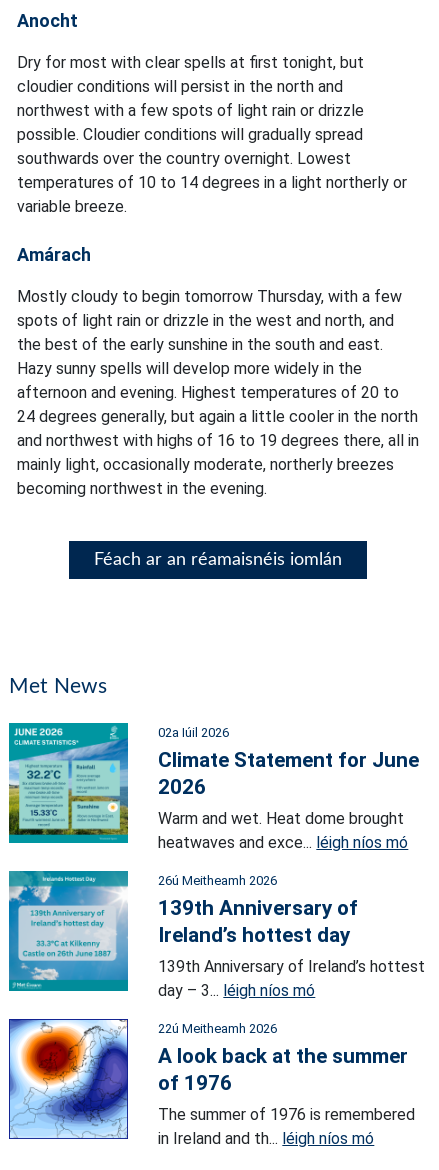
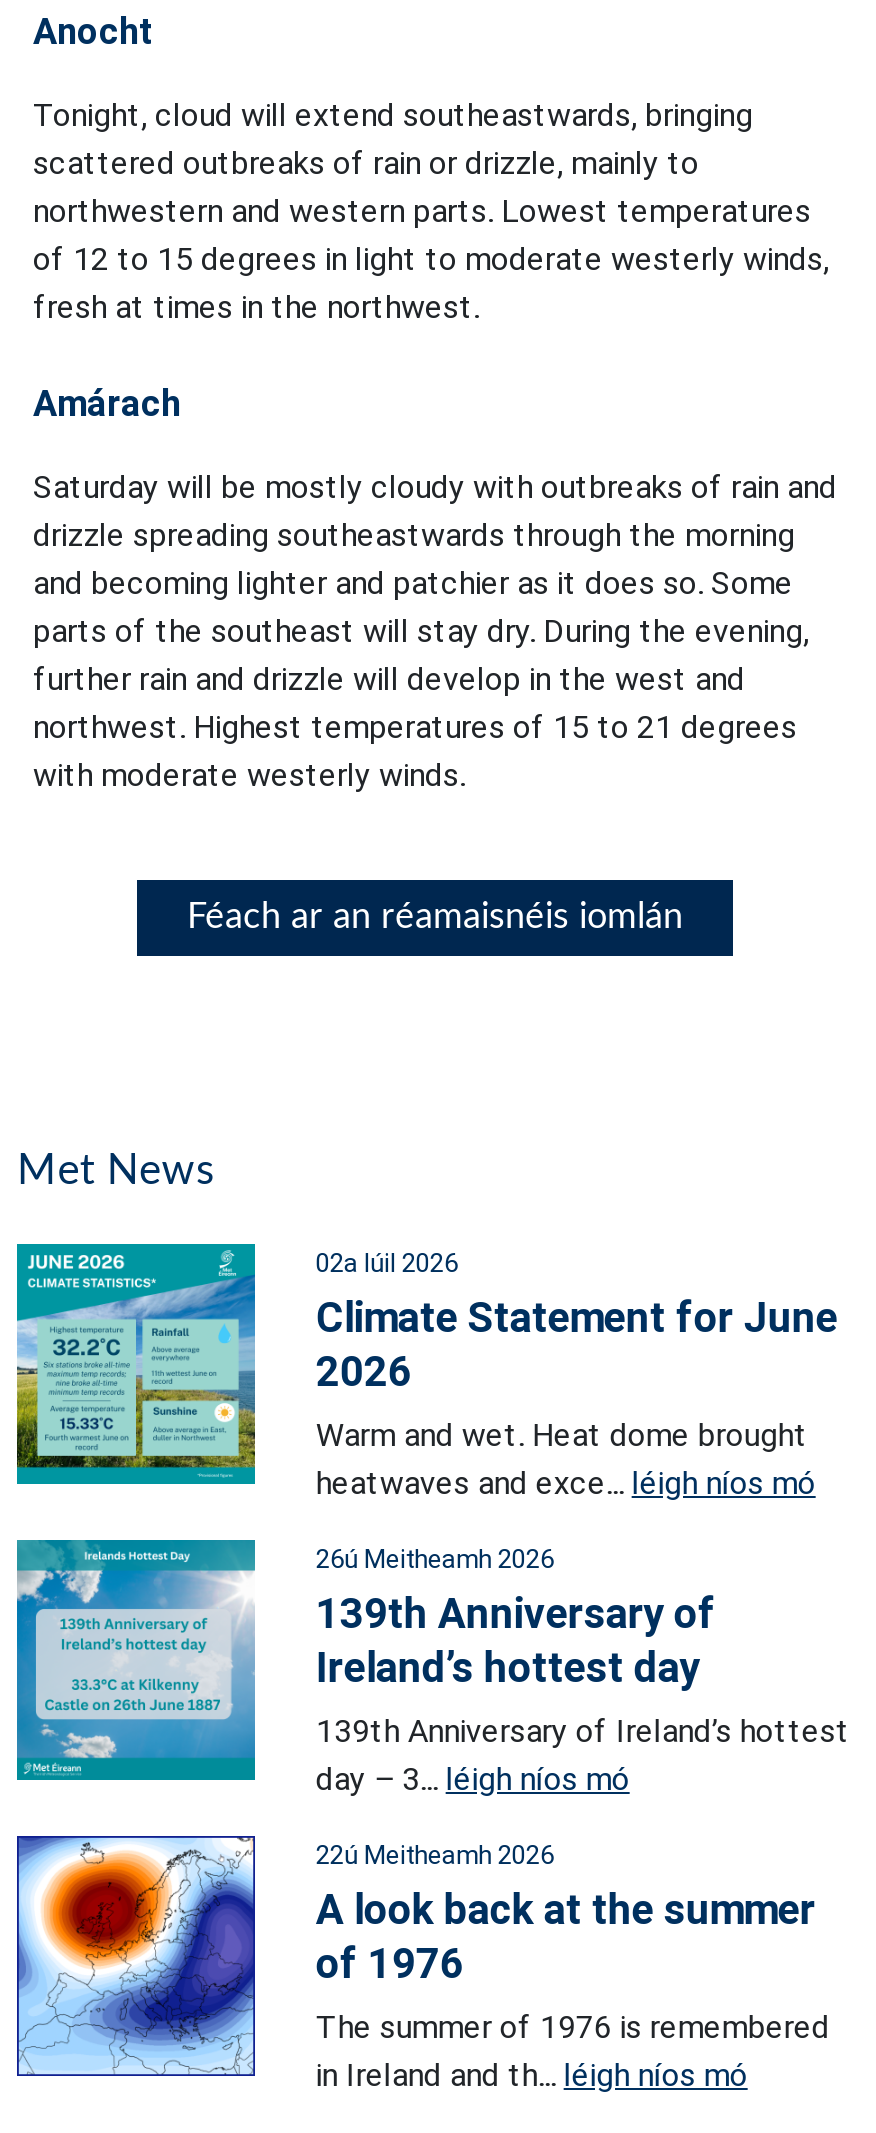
[17,53,407,216] Dry for most with clear spells at first tonight, but | cloudier conditions will persist in the north and | northwest with a few spots of light rain or drizzle | possible. Cloudier conditions will gradually spread | southwards over the country overnight. Lowest | temperatures of 10 to 14 degrees in a light northerly or | variable breeze. -> [33,97,829,327] Tonight, cloud will extend southeastwards, bringing | scattered outbreaks of rain or drizzle, mainly to | northwestern and western parts. Lowest temperatures | of 12 to 15 degrees in light to moderate westerly winds, | fresh at times in the northwest.
[17,287,419,498] Mostly cloudy to begin tomorrow Thursday, with a few | spots of light rain or drizzle in the west and north, and | the best of the early sunshine in the south and east. | Hazy sunny spells will develop more widely in the | afternoon and evening. Highest temperatures of 20 to | 24 degrees generally, but again a little cooler in the north | and northwest with highs of 16 to 19 degrees there, all in | mainly light, occasionally moderate, northerly breezes | becoming northwest in the evening. -> [33,469,837,795] Saturday will be mostly cloudy with outbreaks of rain and | drizzle spreading southeastwards through the morning | and becoming lighter and patchier as it does so. Some | parts of the southeast will stay dry. During the evening, | further rain and drizzle will develop in the west and | northwest. Highest temperatures of 15 to 21 degrees | with moderate westerly winds.

